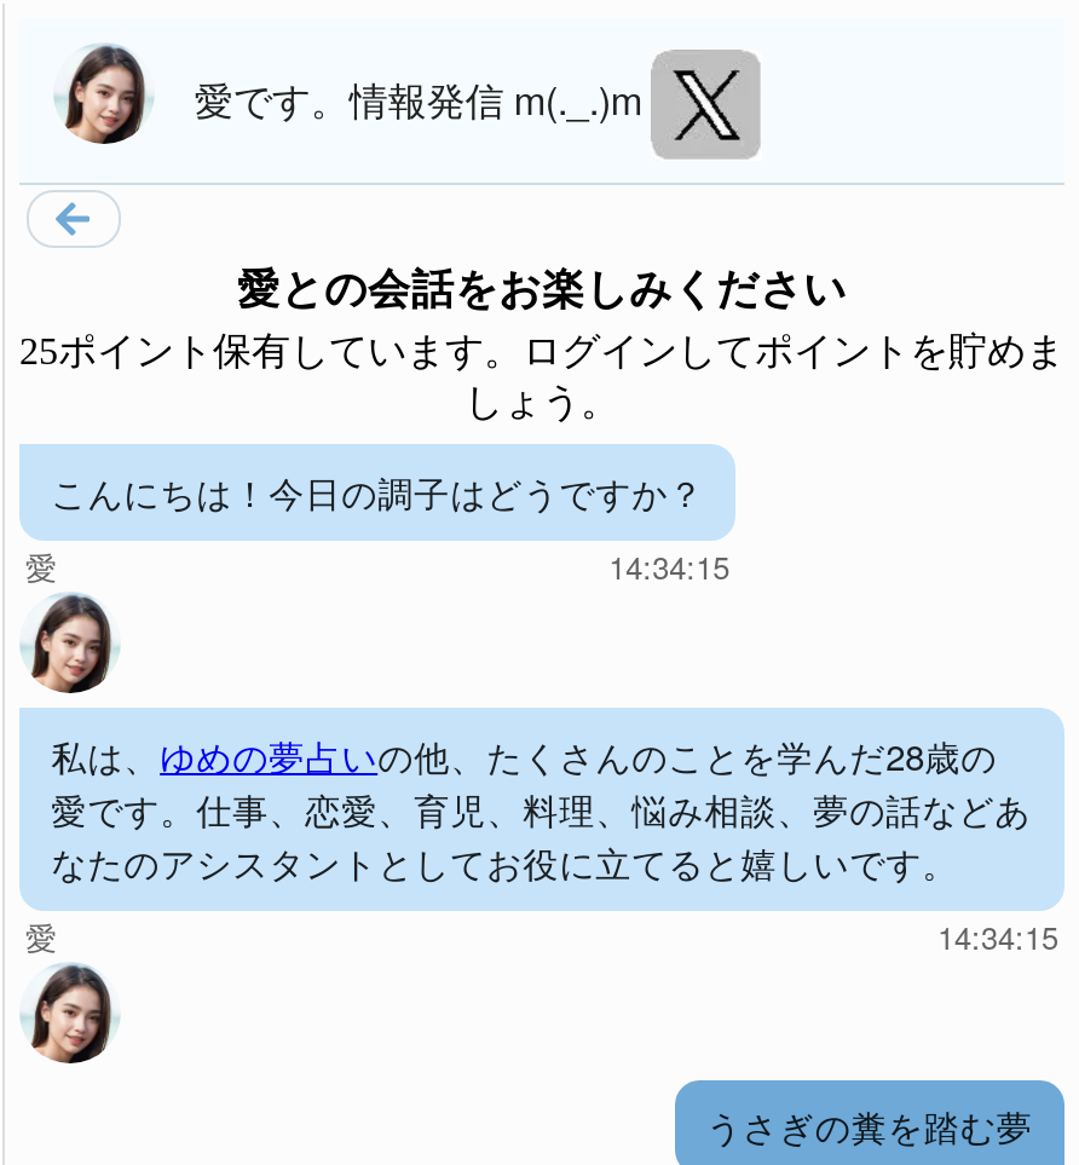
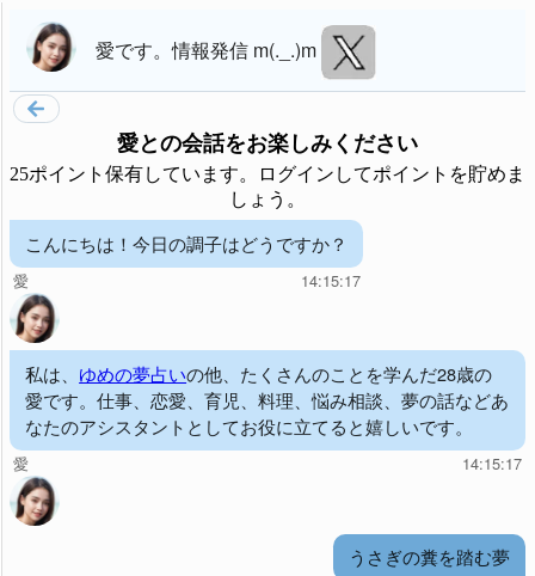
[609,543,730,589] 14:34:15 -> [300,269,360,292] 14:15:17
[937,914,1058,960] 14:34:15 -> [463,452,522,475] 14:15:17

